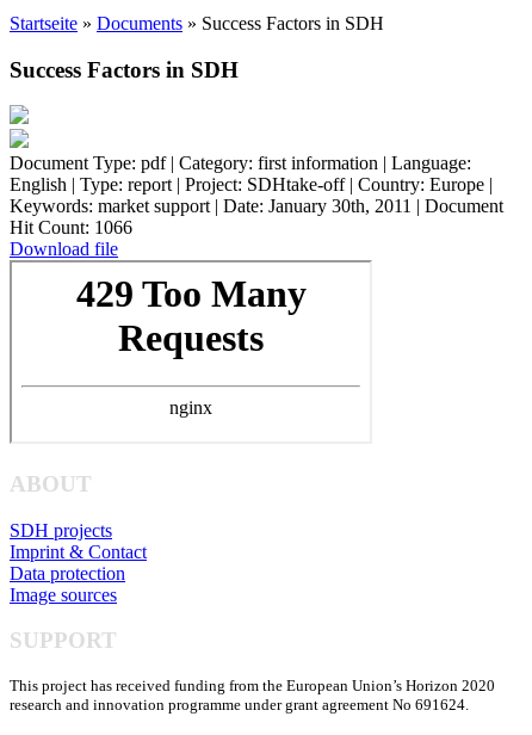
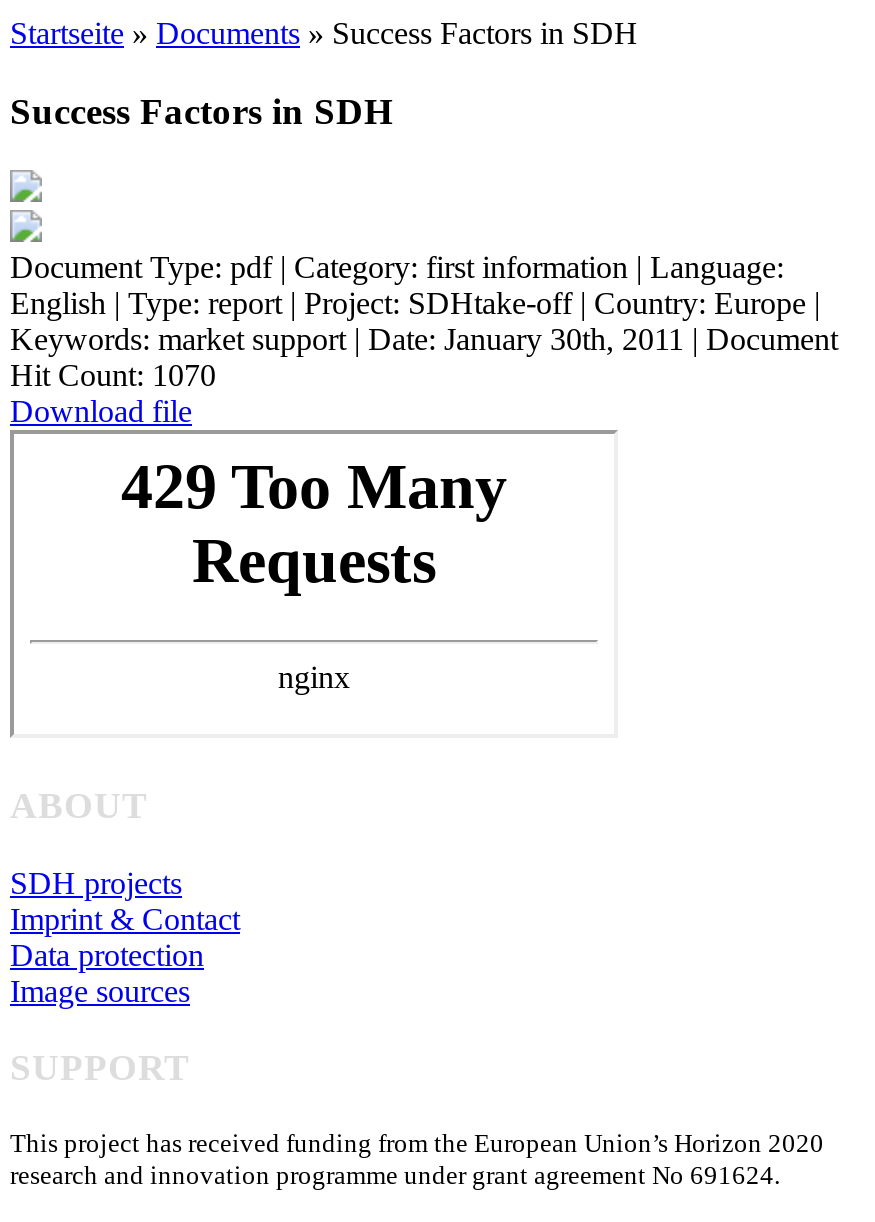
[10,217,132,238] Hit Count: 1066 -> [10,358,216,392] Hit Count: 1070

